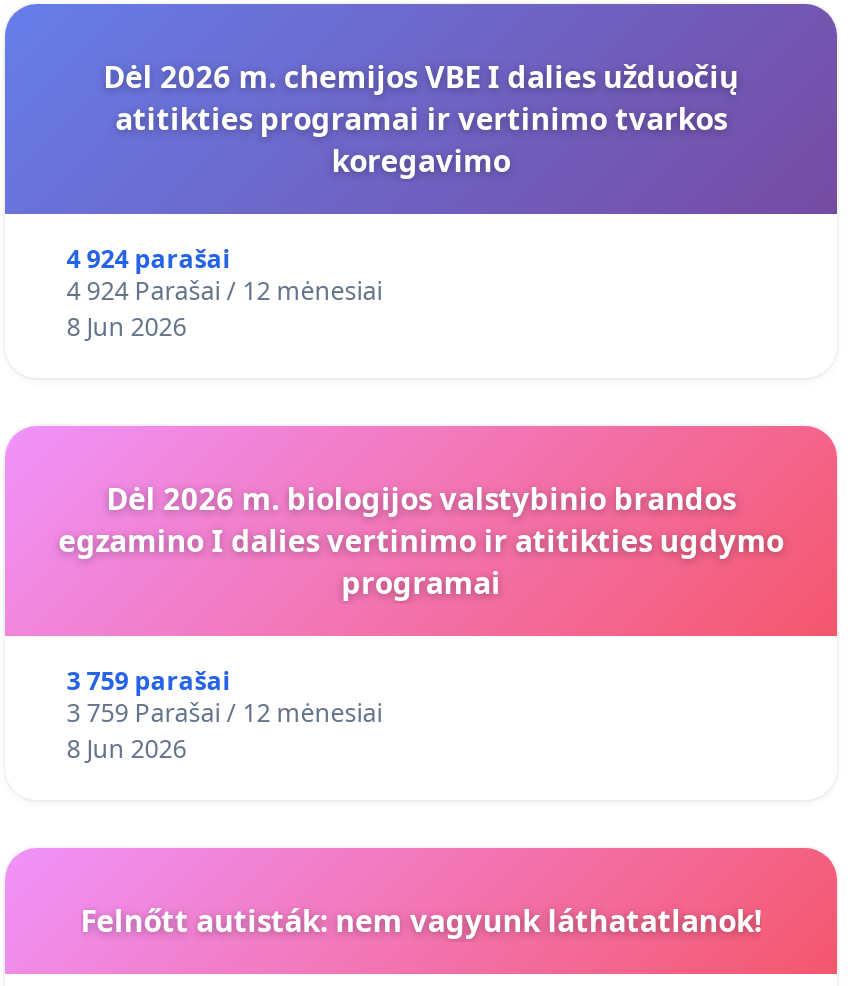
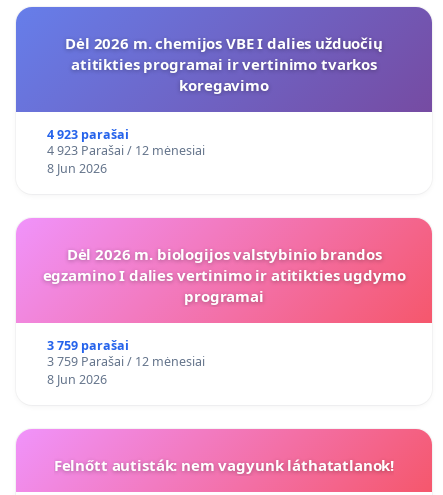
[67,242,231,276] 4 924 parašai -> [47,126,129,143] 4 923 parašai
[67,274,383,308] 4 924 Parašai / 12 mėnesiai -> [47,142,205,159] 4 923 Parašai / 12 mėnesiai

